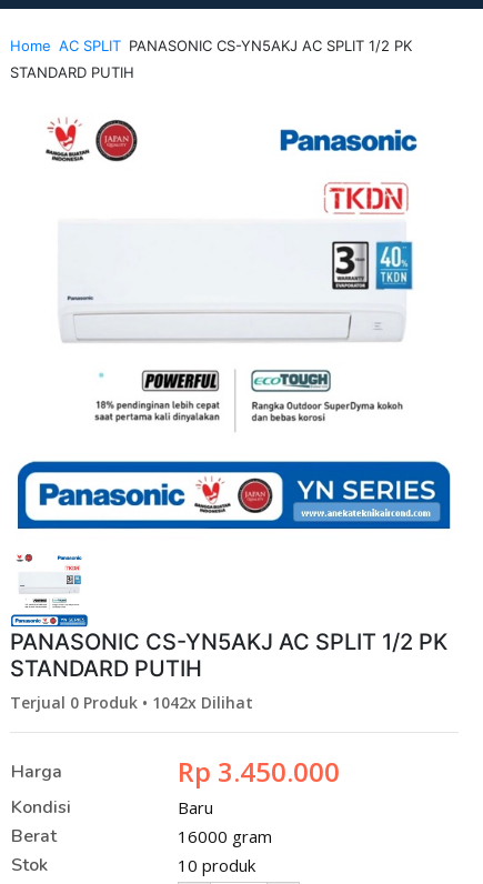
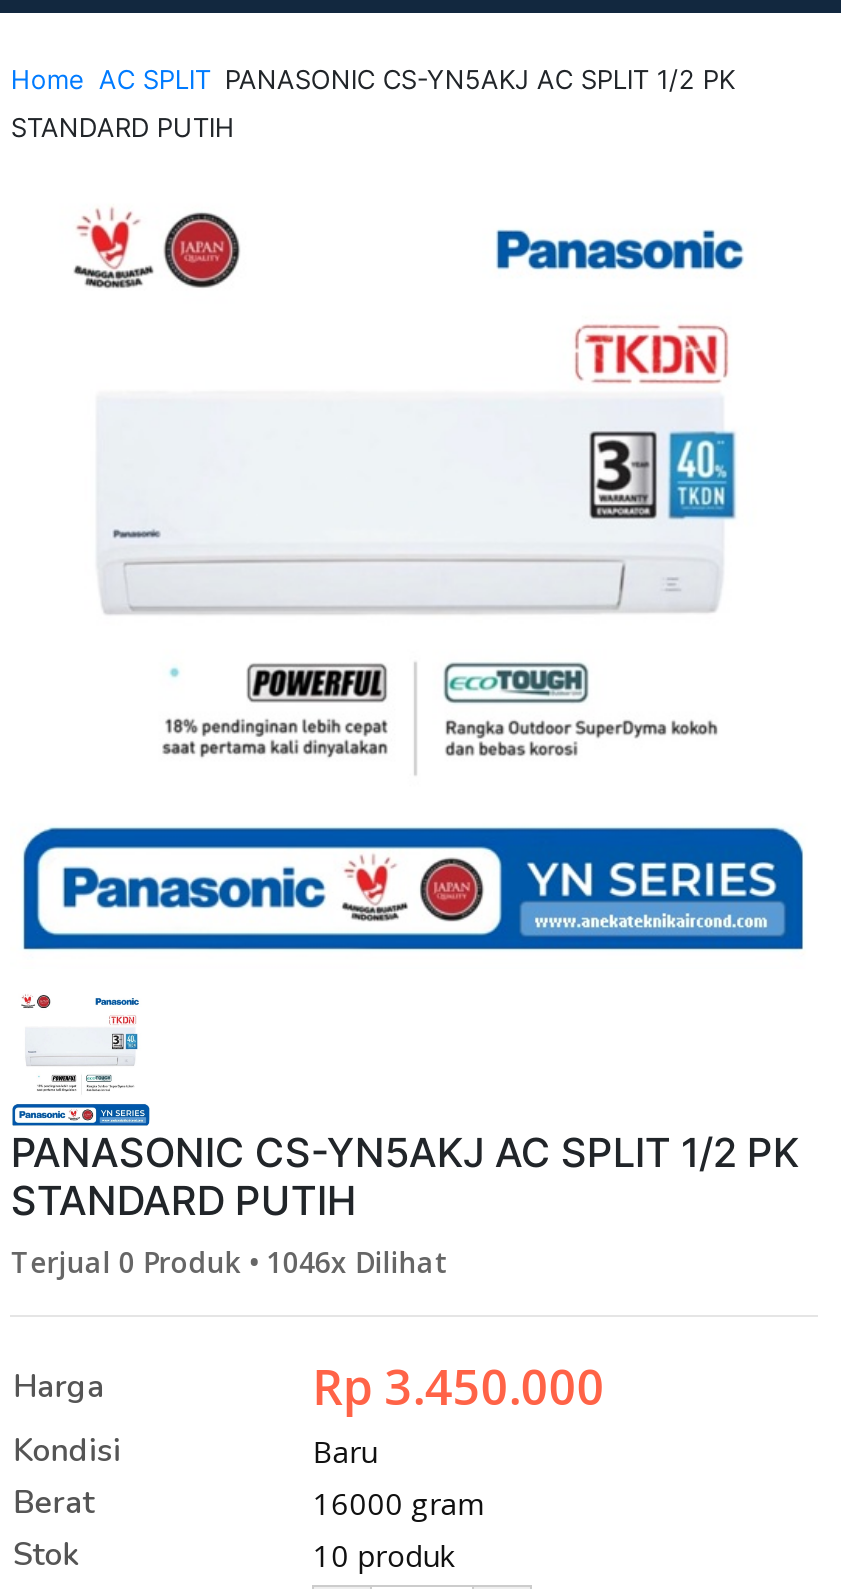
[10,692,254,713] Terjual 0 Produk • 1042x Dilihat -> [11,1244,449,1282] Terjual 0 Produk • 1046x Dilihat

